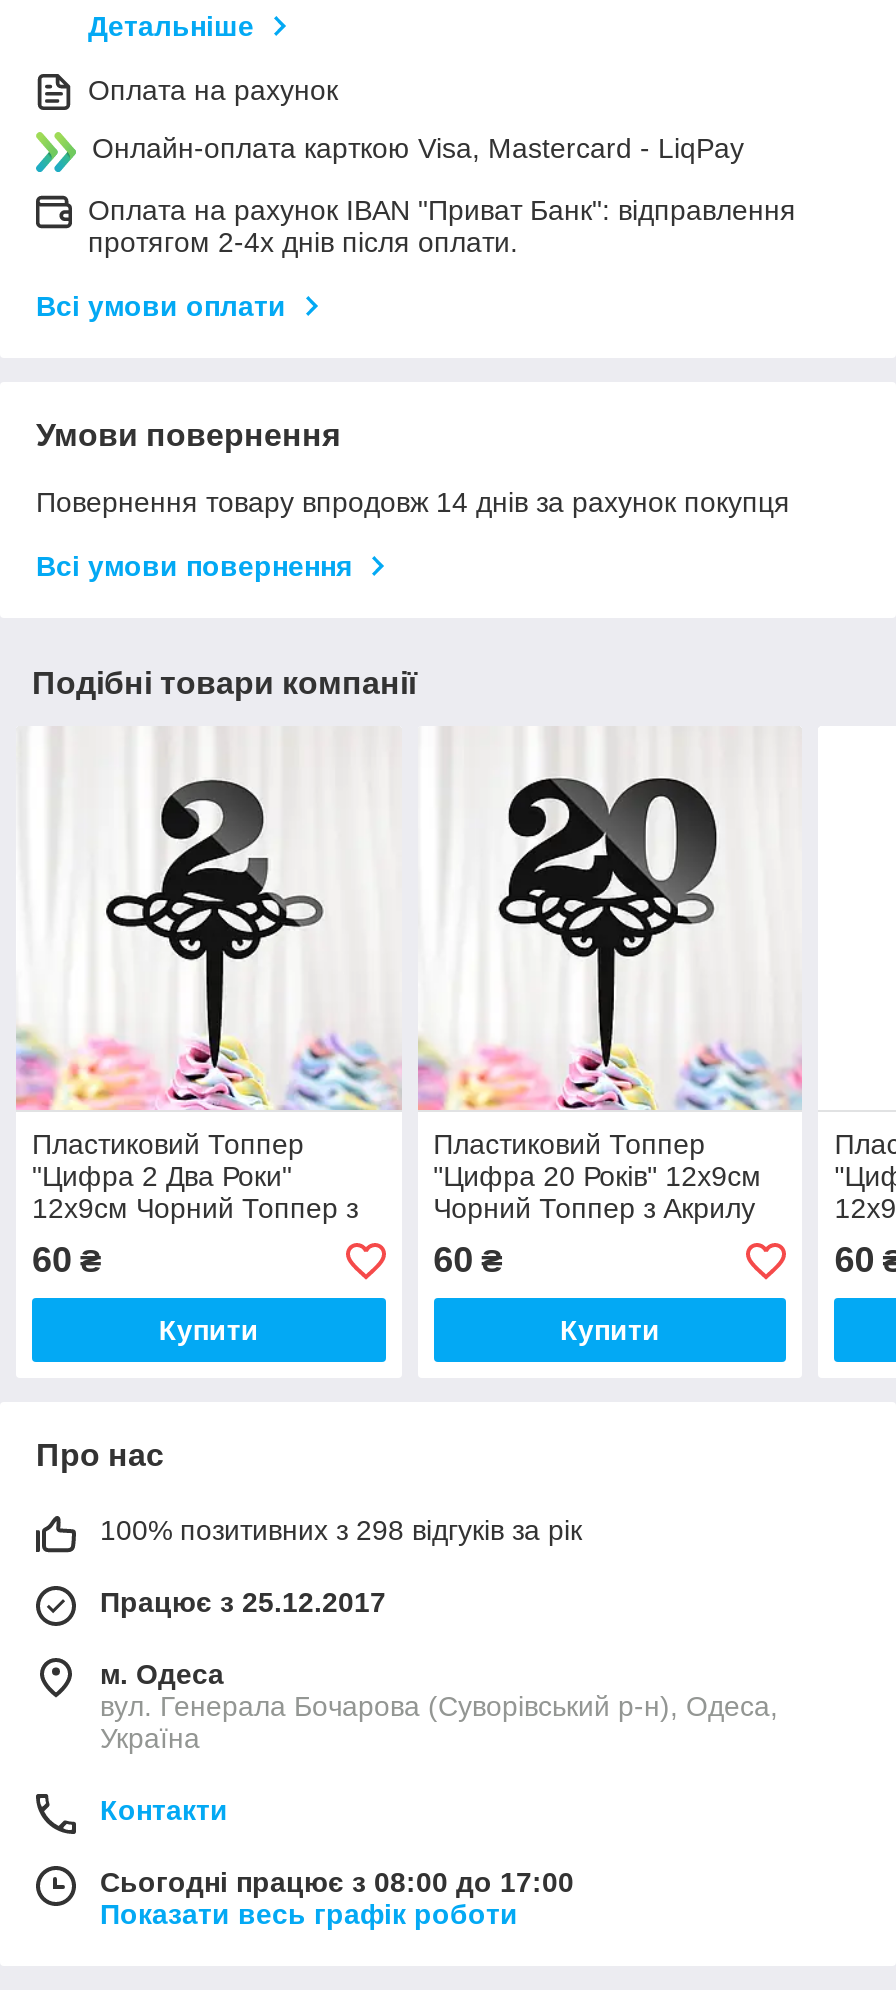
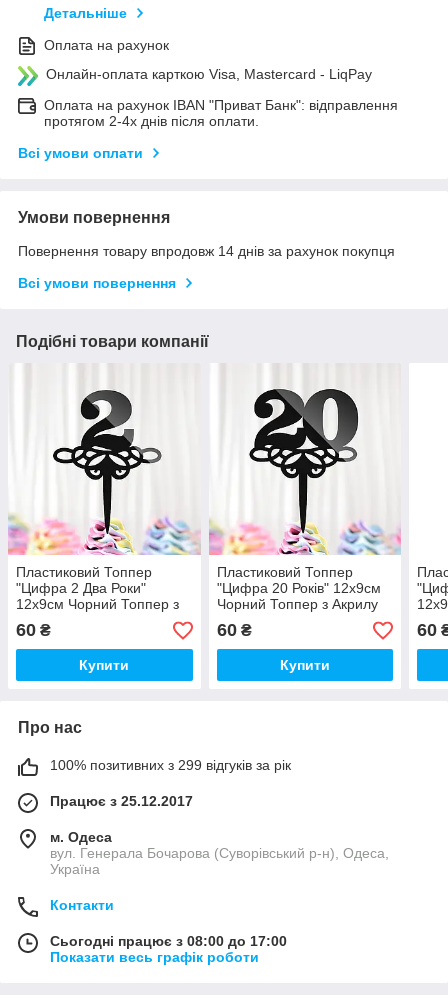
[100,1515,582,1547] 100% позитивних з 298 відгуків за рік -> [50,757,291,773] 100% позитивних з 299 відгуків за рік

